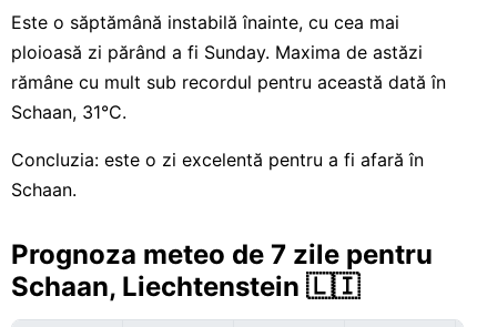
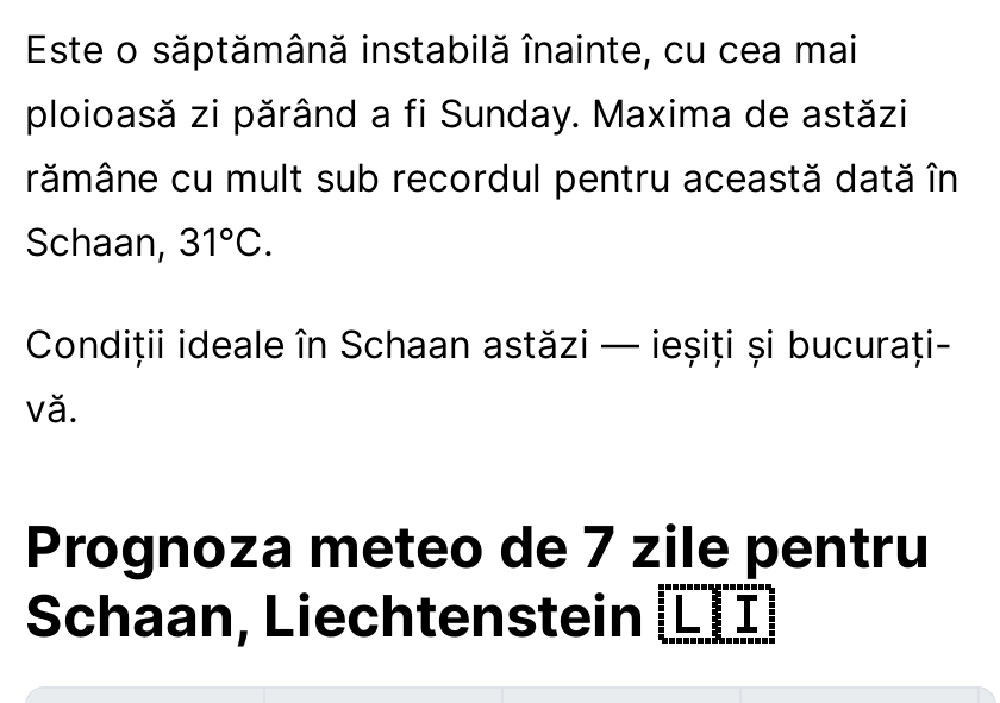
[11,149,424,201] Concluzia: este o zi excelentă pentru a fi afară în | Schaan. -> [25,320,951,432] Condiții ideale în Schaan astăzi — ieșiți și bucurați- | vă.

